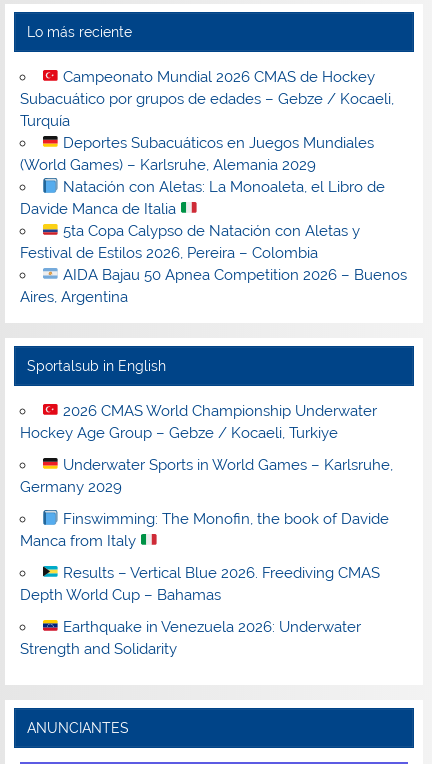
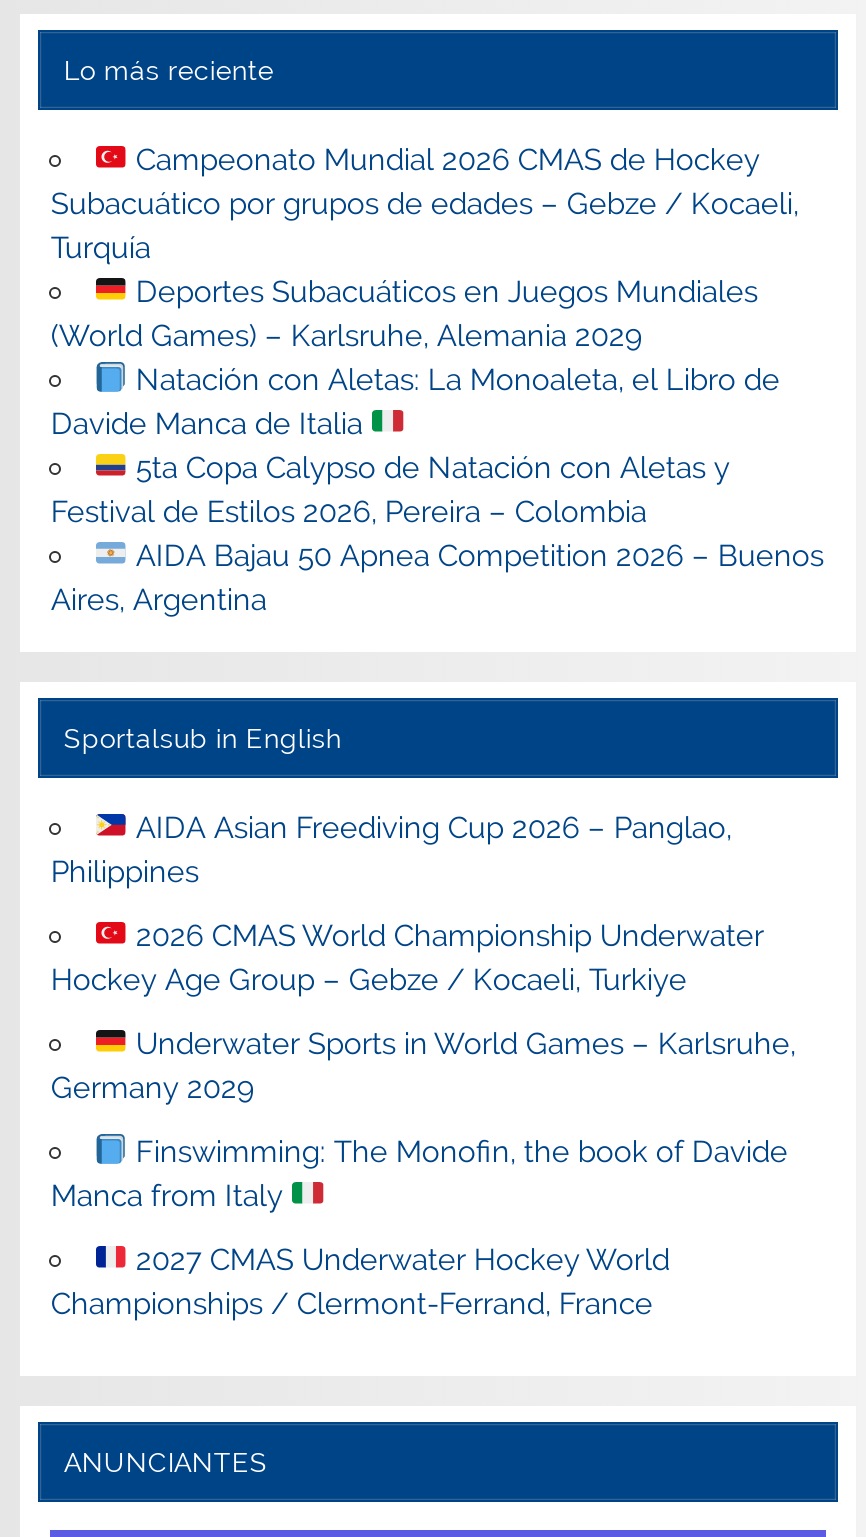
none -> [51,809,732,889] AIDA Asian Freediving Cup 2026 – Panglao, | Philippines
moved [20,402,393,550] -> [51,917,796,1213]: 2026 CMAS World Championship Underwater | Hockey Age Group – Gebze / Kocaeli, Turkiye | Underwater Sports in World Games – Karlsruhe, | Germany 2029 | Finswimming: The Monofin, the book of Davide | Manca from Italy
[20,564,380,658] Results – Vertical Blue 2026. Freediving CMAS | Depth World Cup – Bahamas | Earthquake in Venezuela 2026: Underwater | Strength and Solidarity -> [51,1241,670,1321] 2027 CMAS Underwater Hockey World | Championships / Clermont-Ferrand, France

